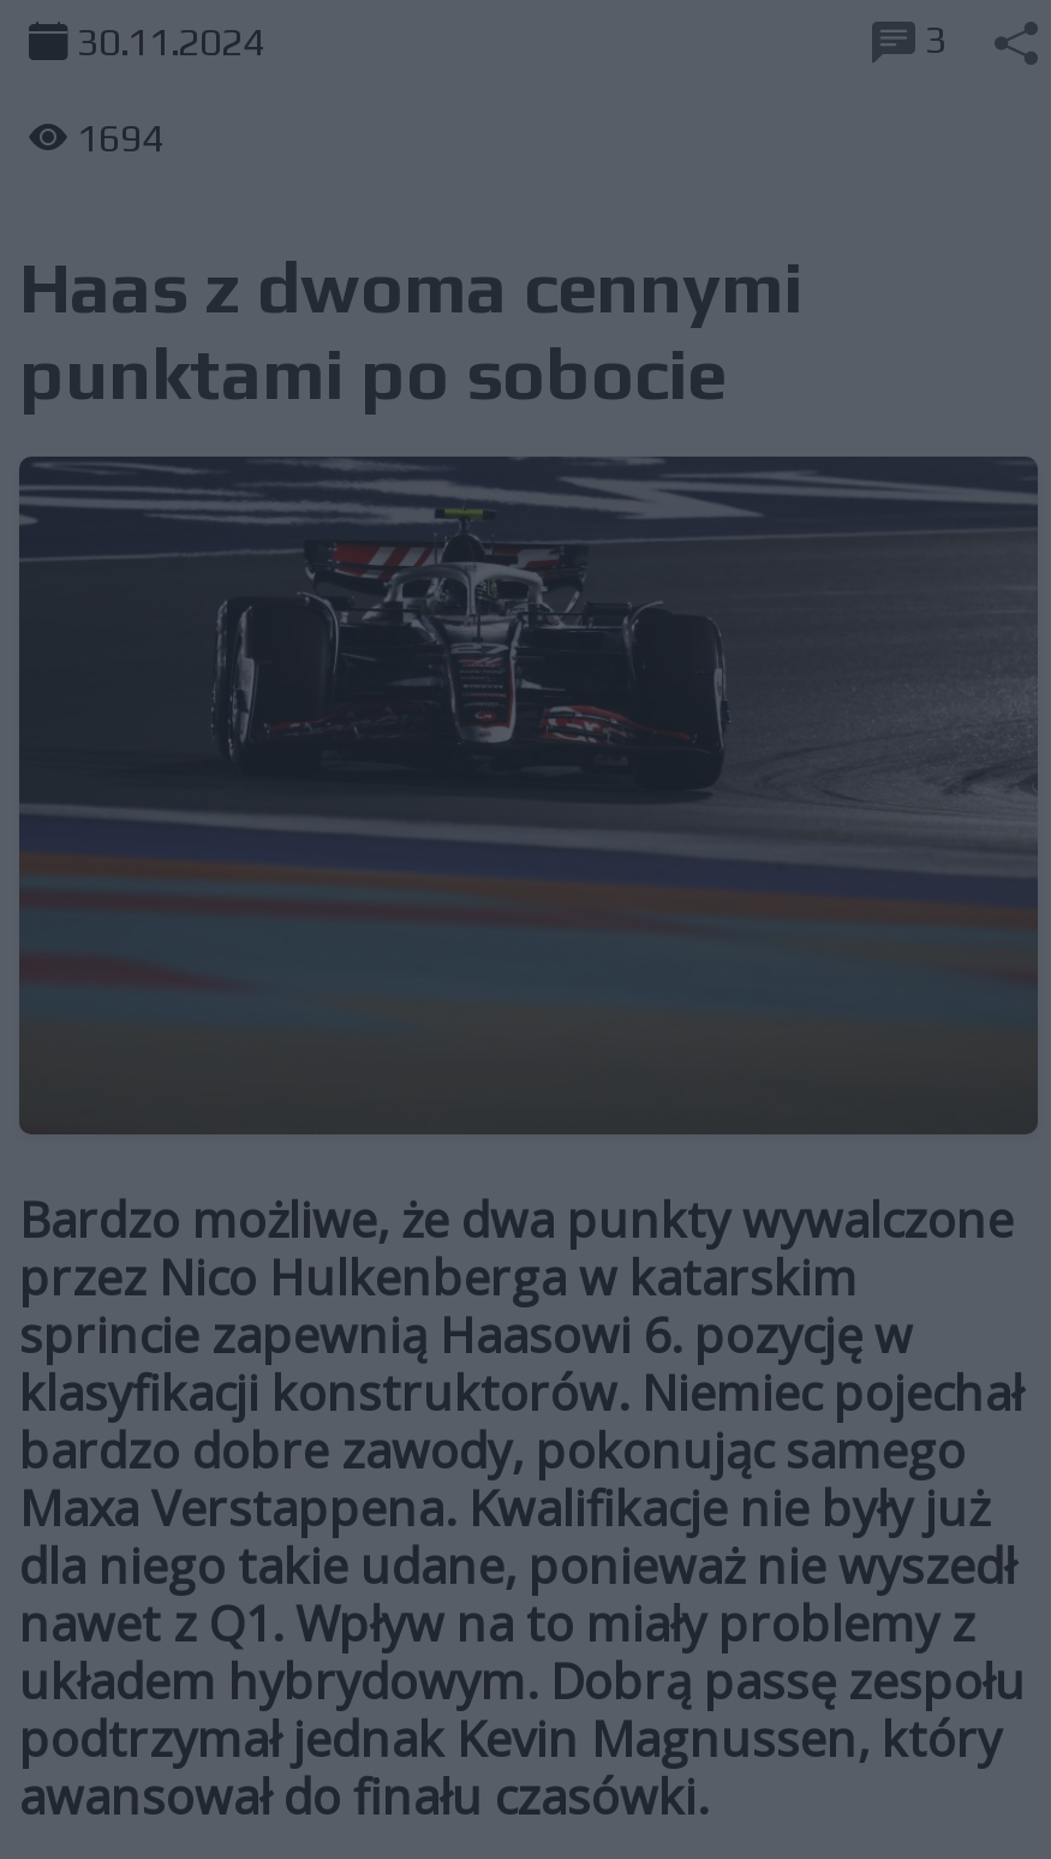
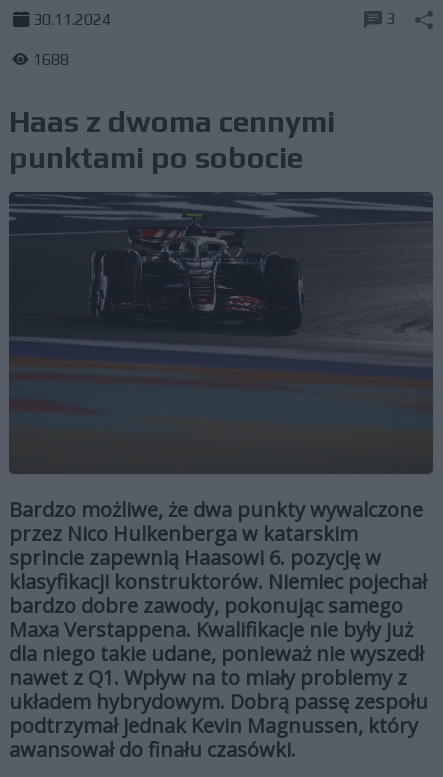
[77,115,163,161] 1694 -> [33,50,69,69] 1688

